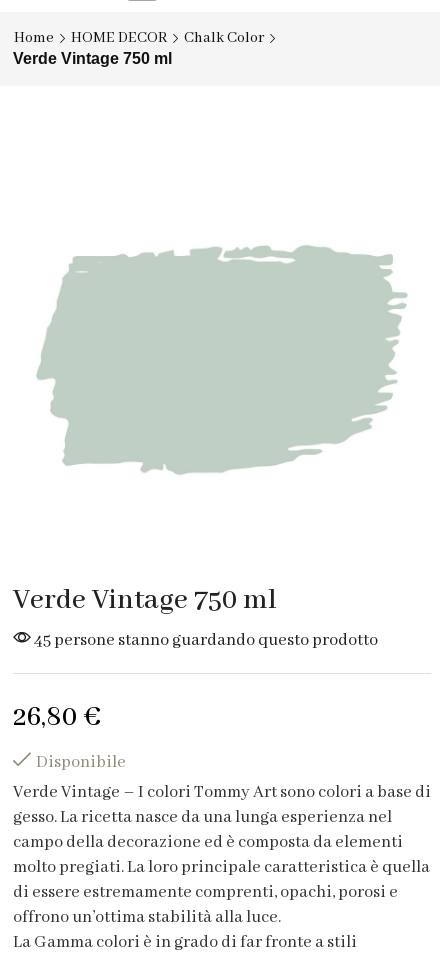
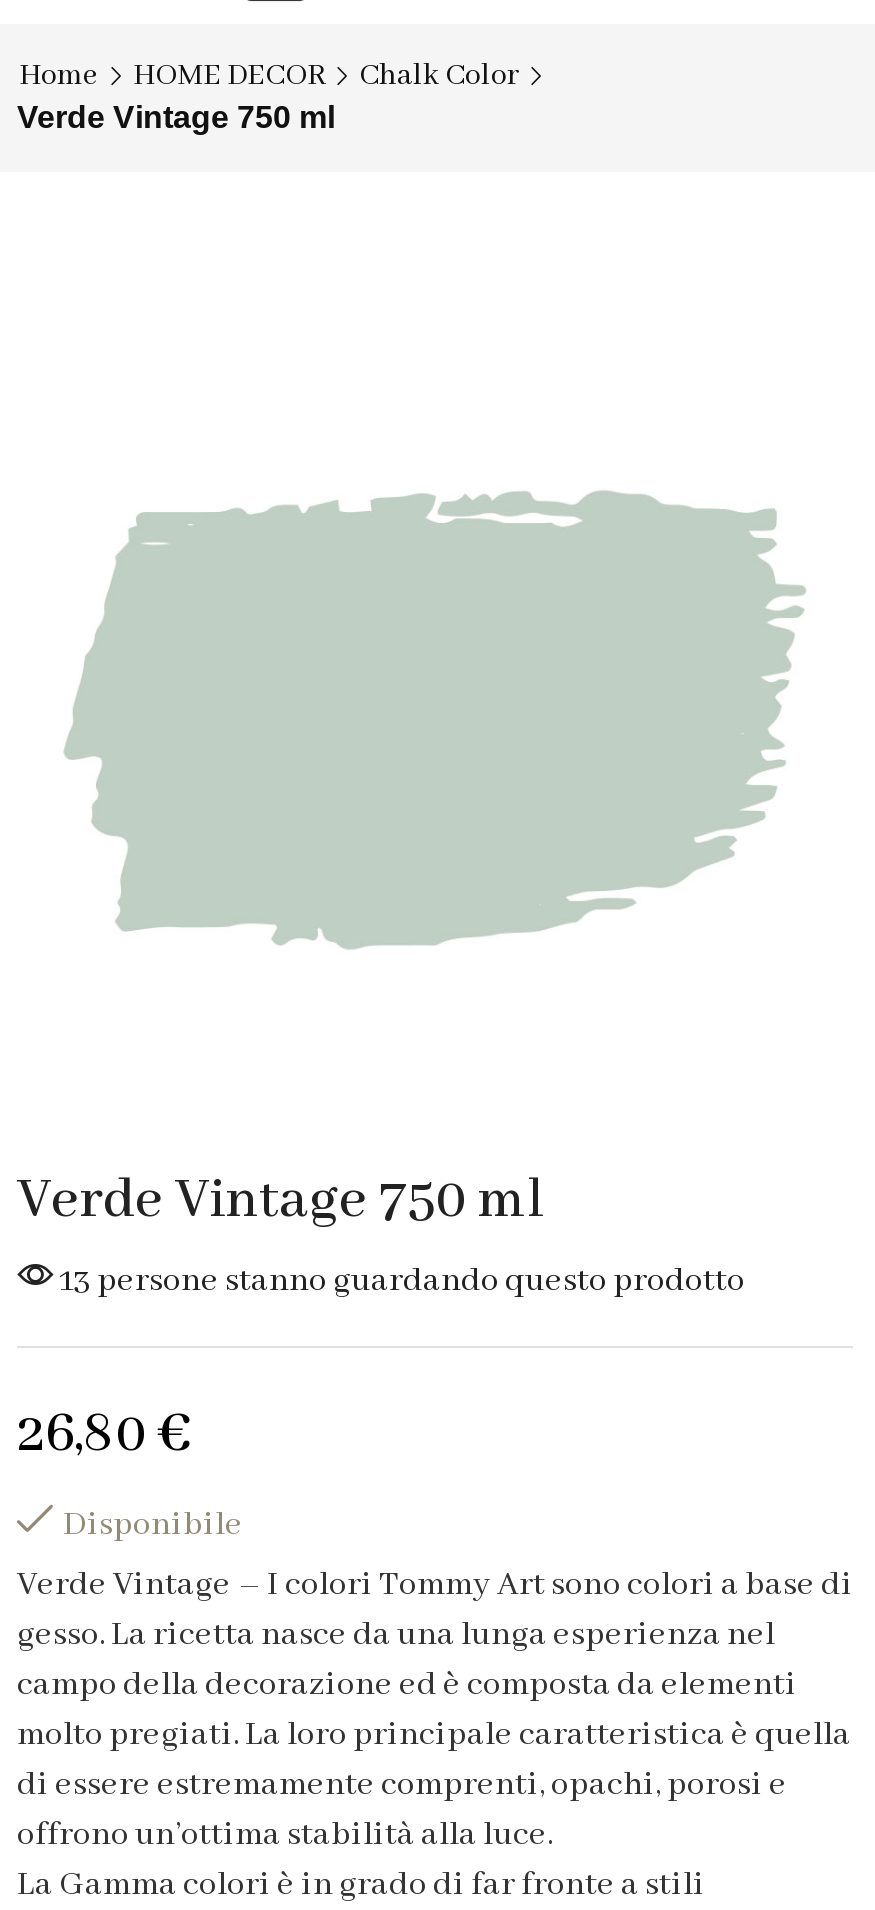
[31,630,378,651] 45 persone stanno guardando questo prodotto -> [53,1260,745,1302] 13 persone stanno guardando questo prodotto

